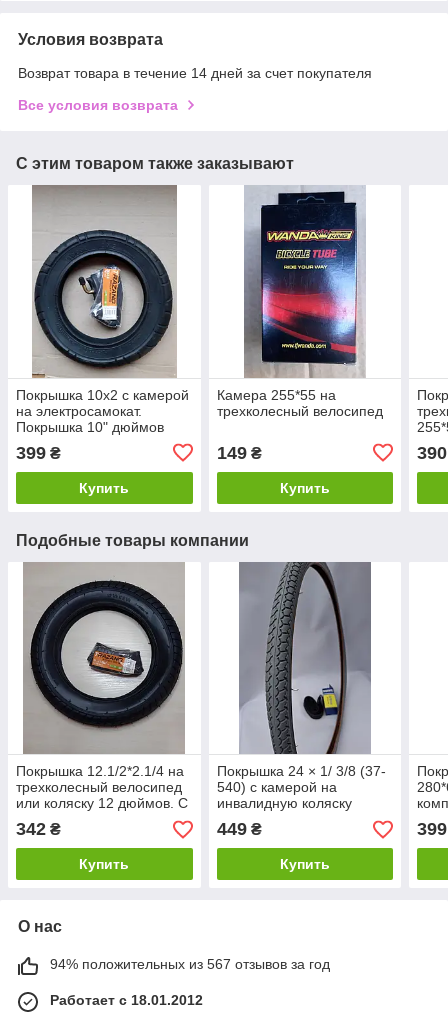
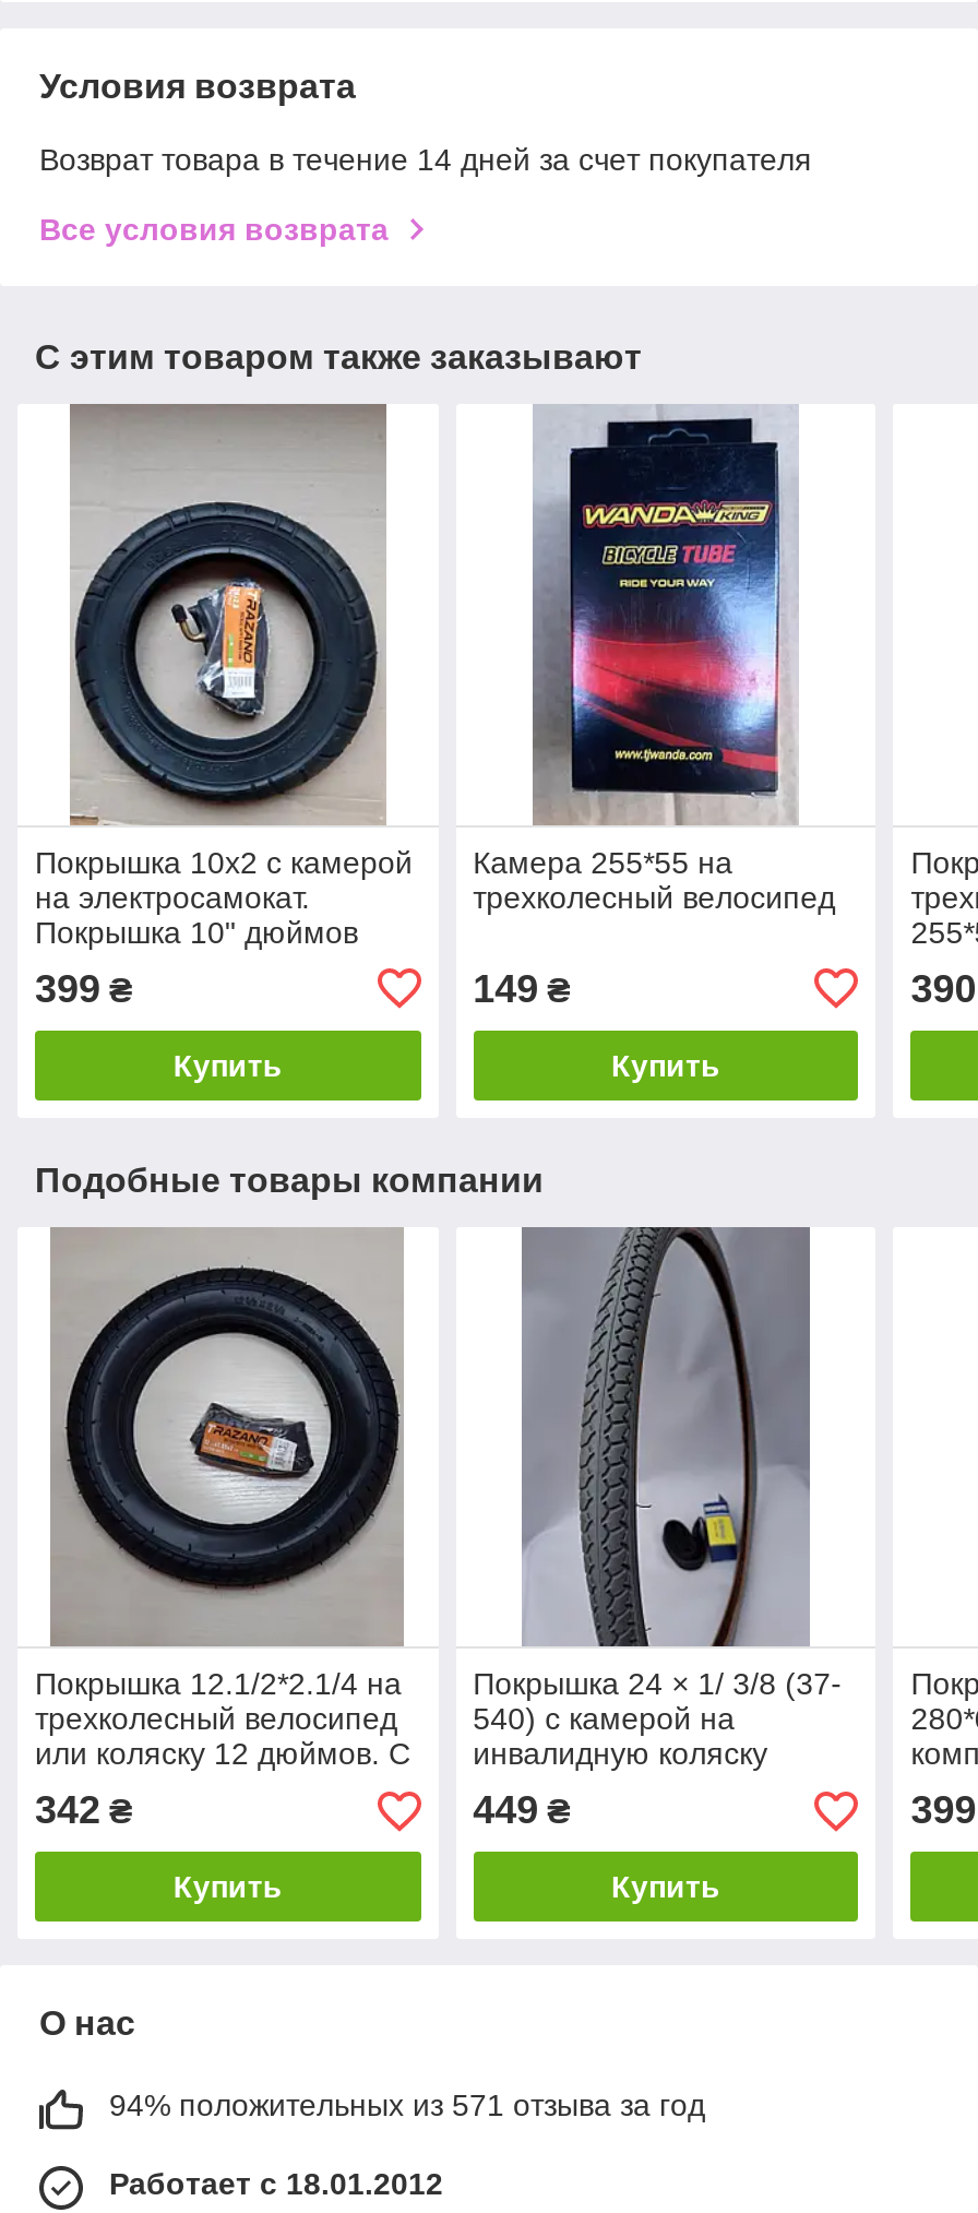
[50,956,330,972] 94% положительных из 567 отзывов за год -> [109,2089,705,2123] 94% положительных из 571 отзыва за год

